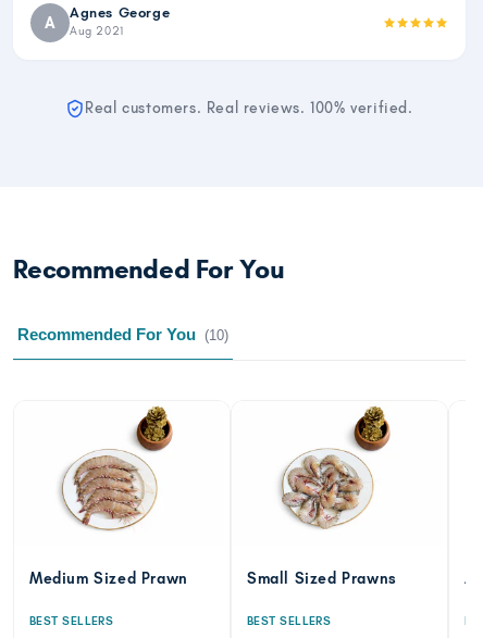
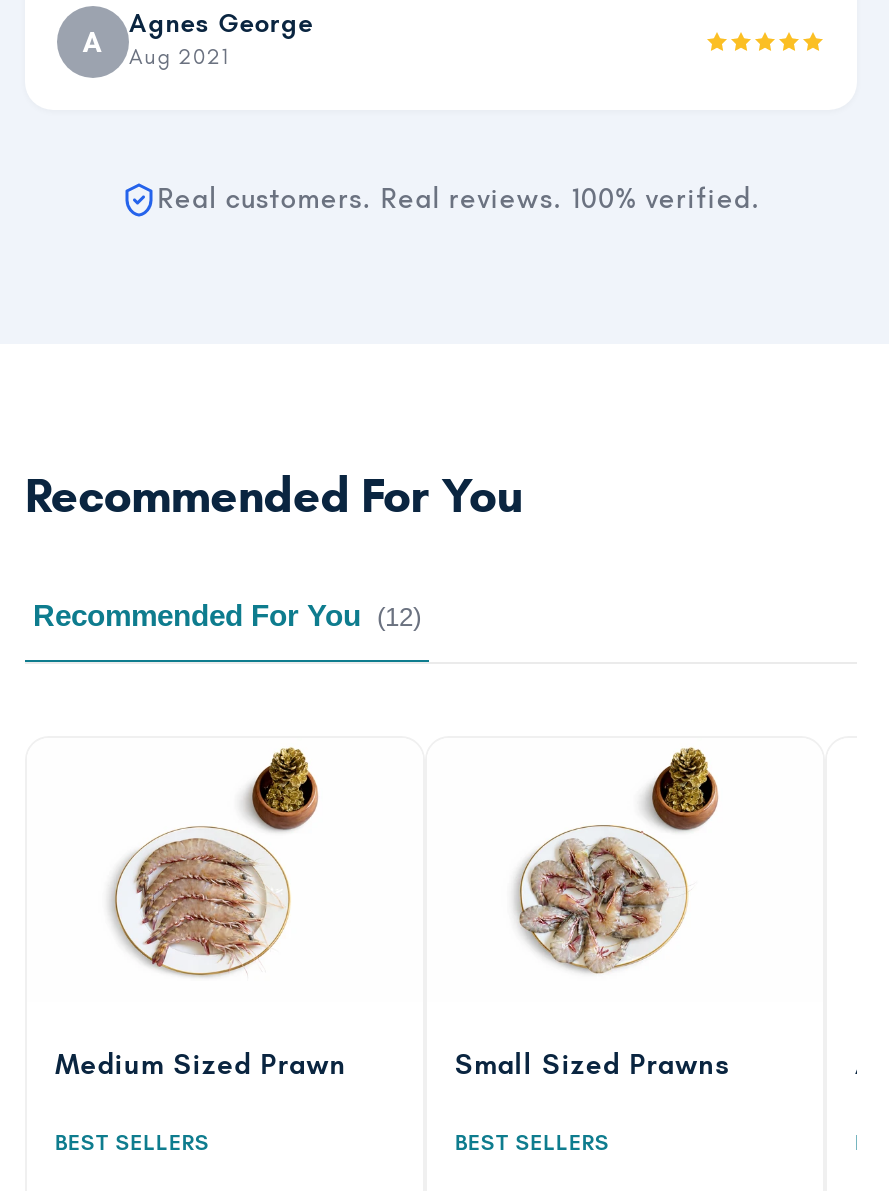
[17,325,228,344] Recommended For You (10) -> [33,598,421,632] Recommended For You (12)

